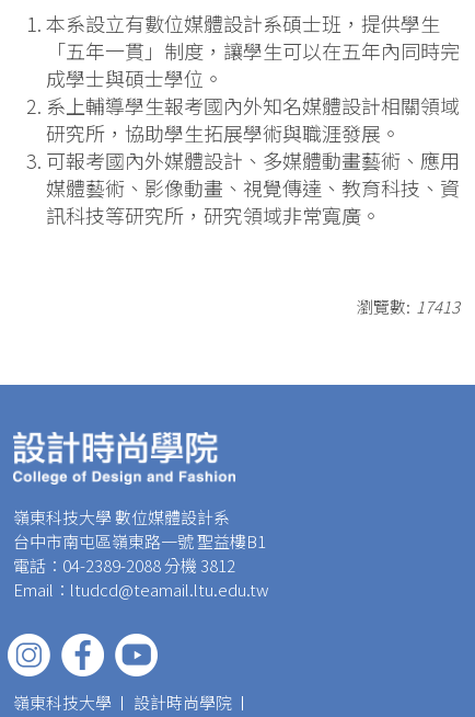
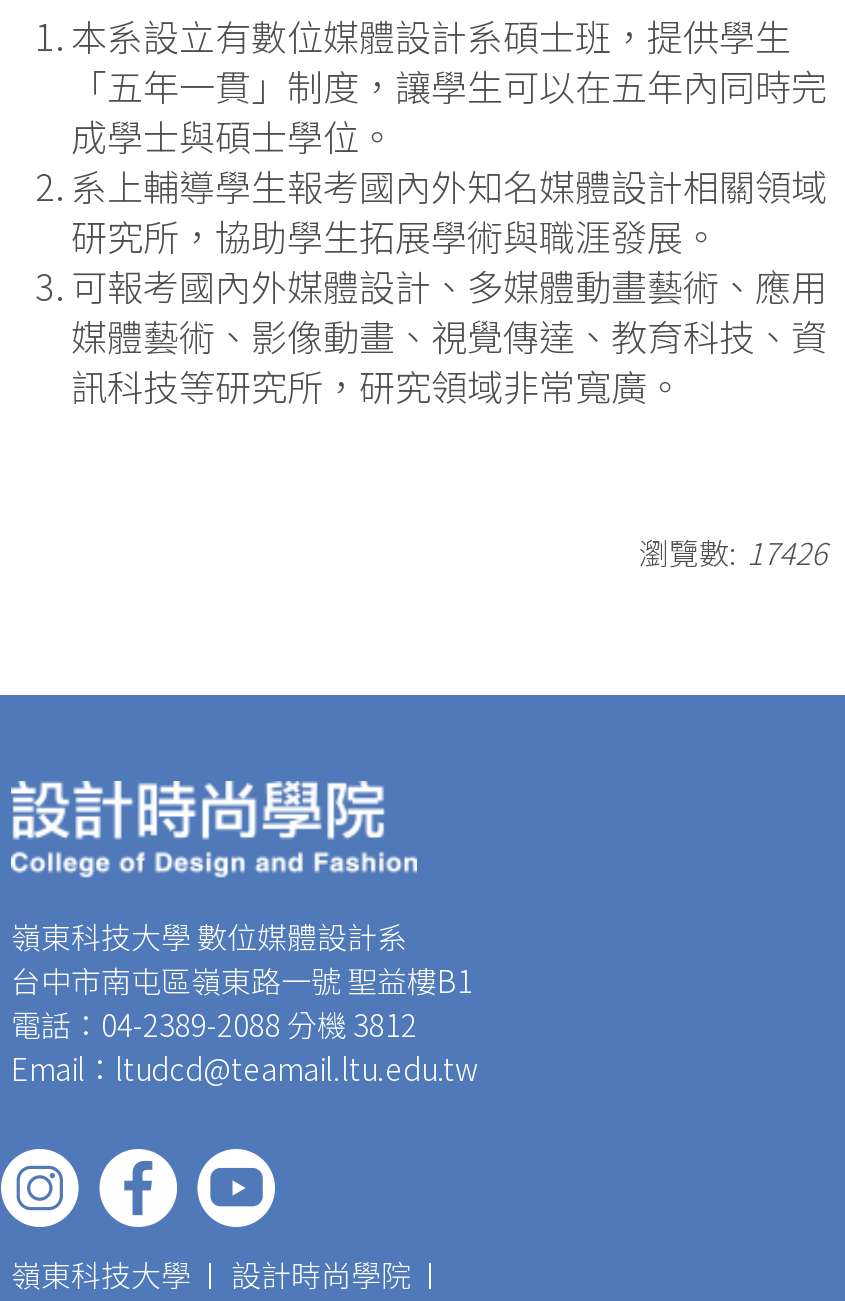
[357,295,460,318] 瀏覽數: 17413 -> [639,532,827,574] 瀏覽數: 17426

